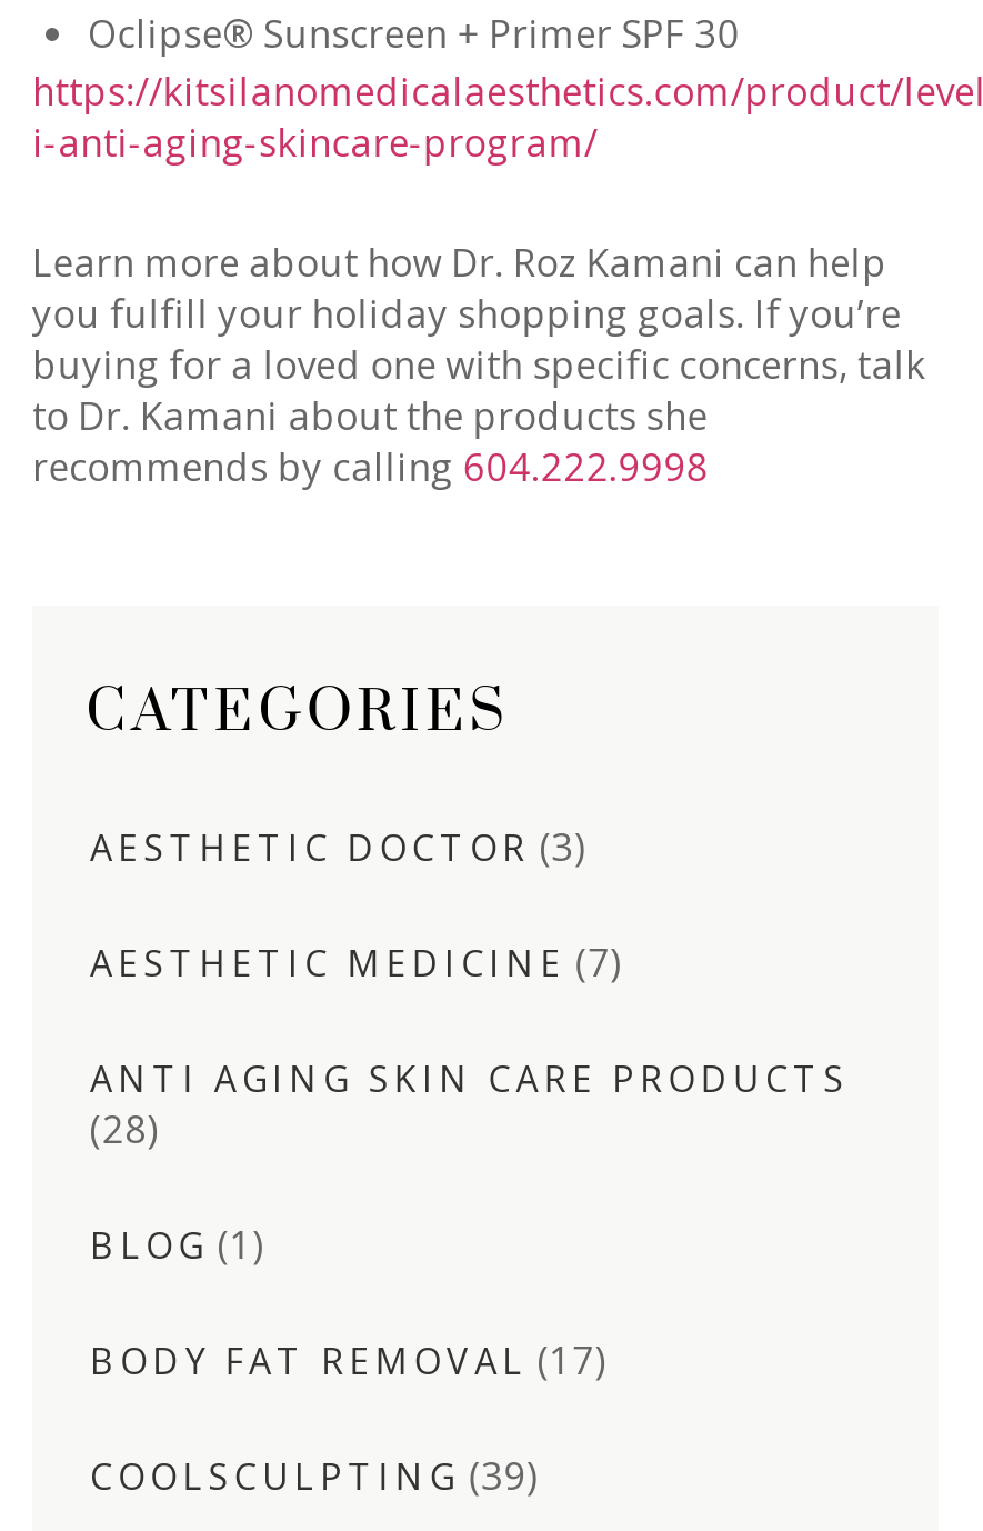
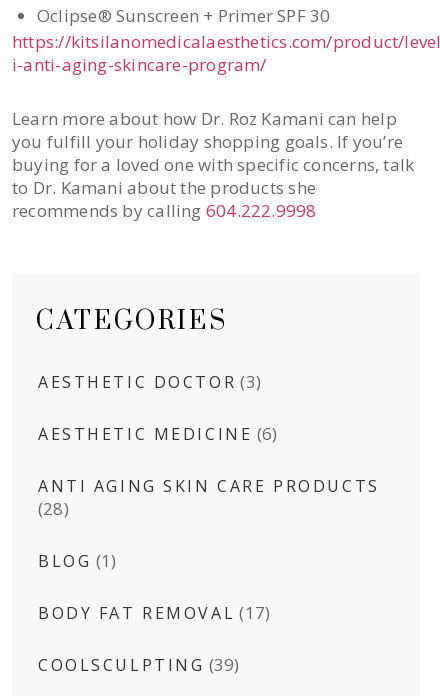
[90,937,622,988] AESTHETIC MEDICINE (7) -> [38,422,277,445] AESTHETIC MEDICINE (6)

